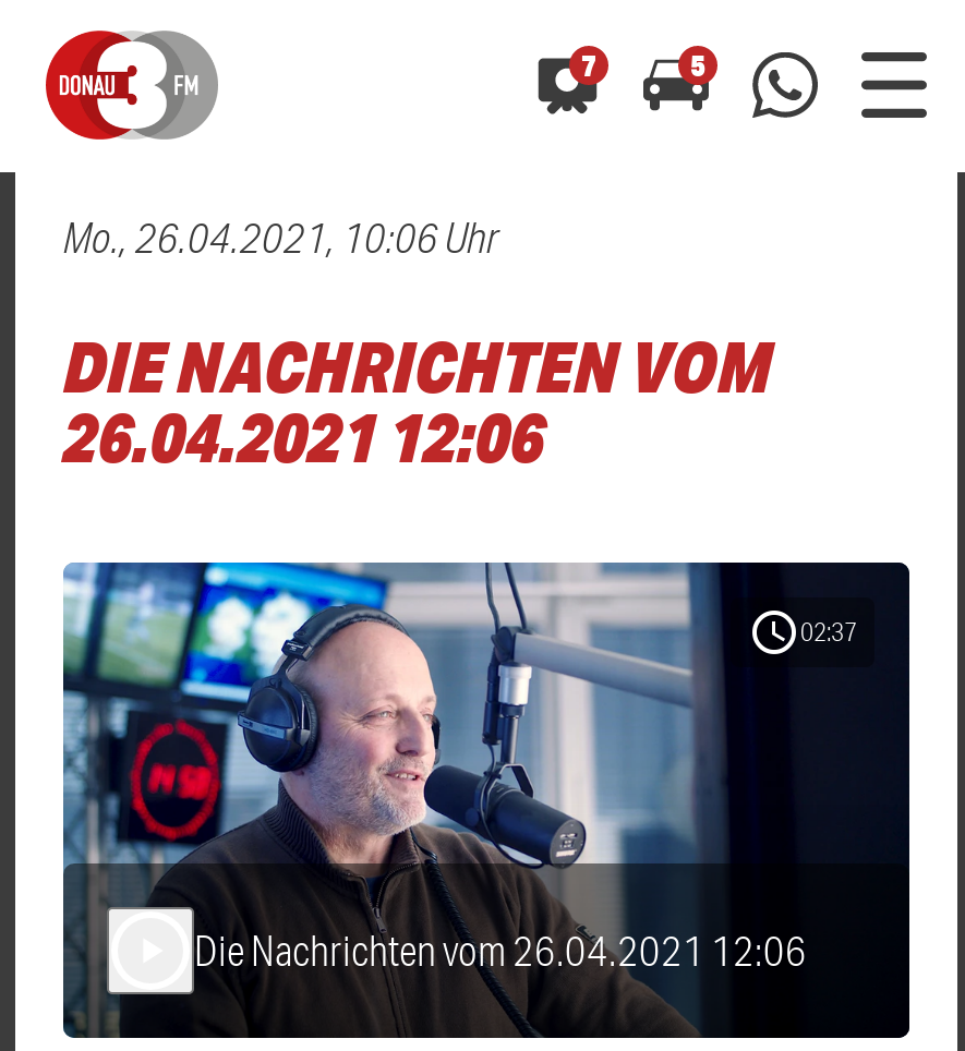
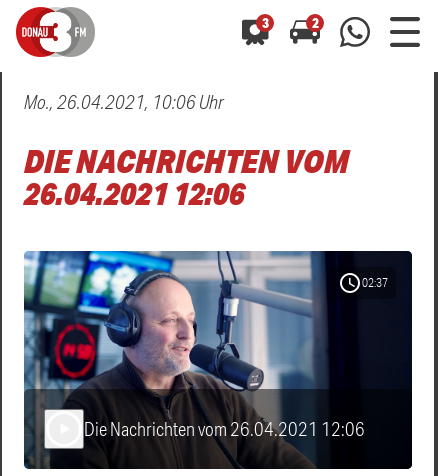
[581,46,596,85] 7 -> [261,14,268,32] 3
[690,46,705,85] 5 -> [311,14,318,32] 2

